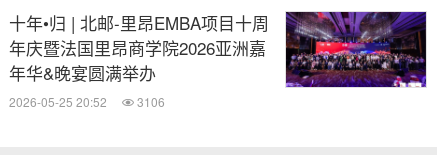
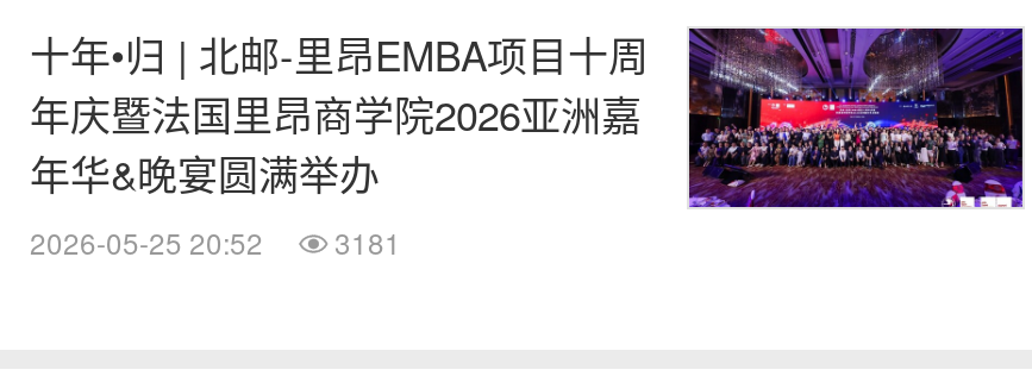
[9,93,165,110] 2026-05-25 20:52 3106 -> [30,221,401,262] 2026-05-25 20:52 3181

